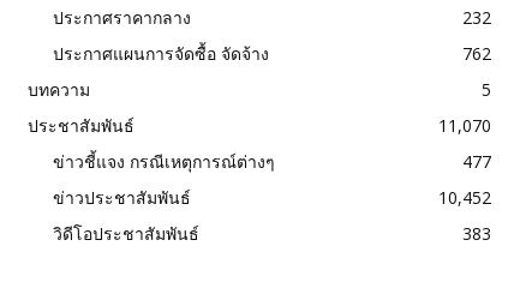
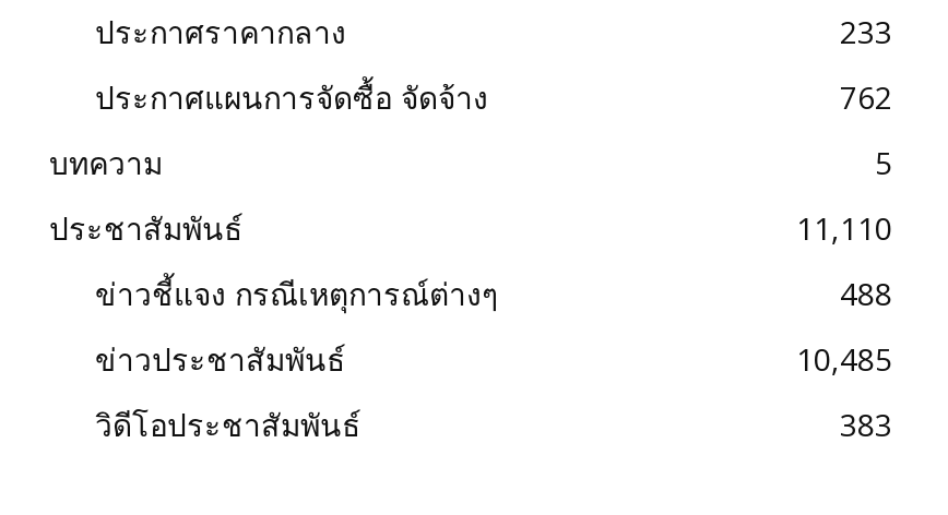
[462,6,491,29] 232 -> [840,11,892,52] 233
[438,114,491,137] 11,070 -> [796,207,892,249] 11,110
[462,150,491,173] 477 -> [840,273,892,314] 488
[438,186,491,209] 10,452 -> [796,338,892,379] 10,485

